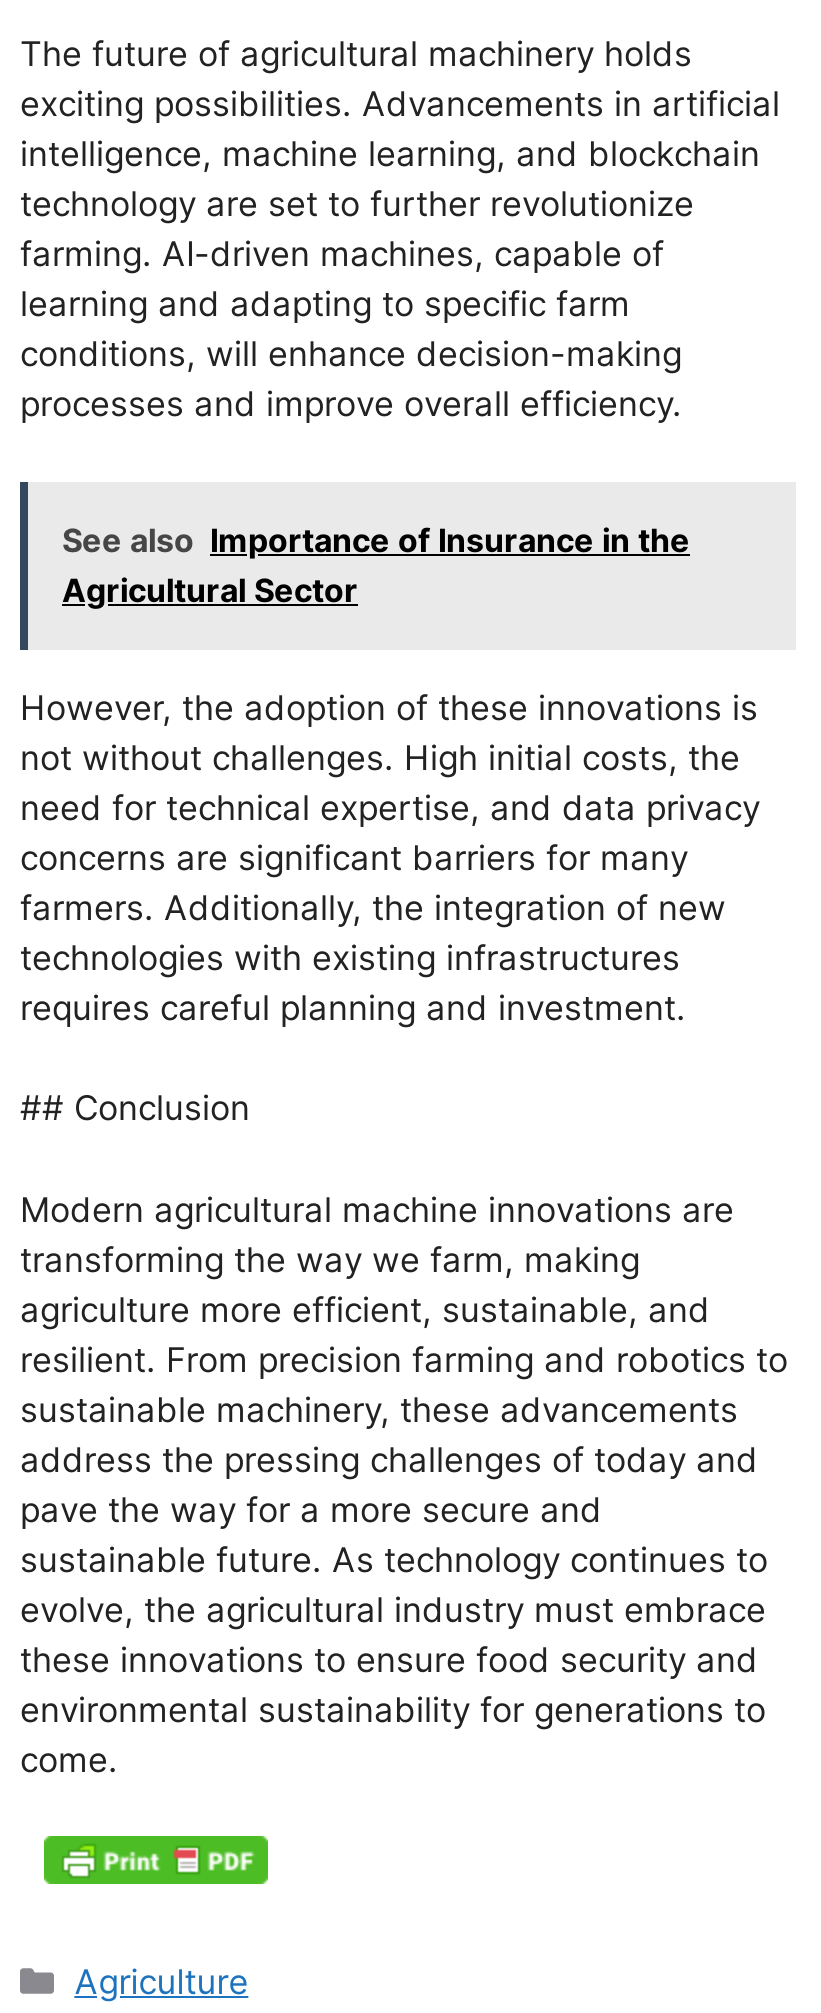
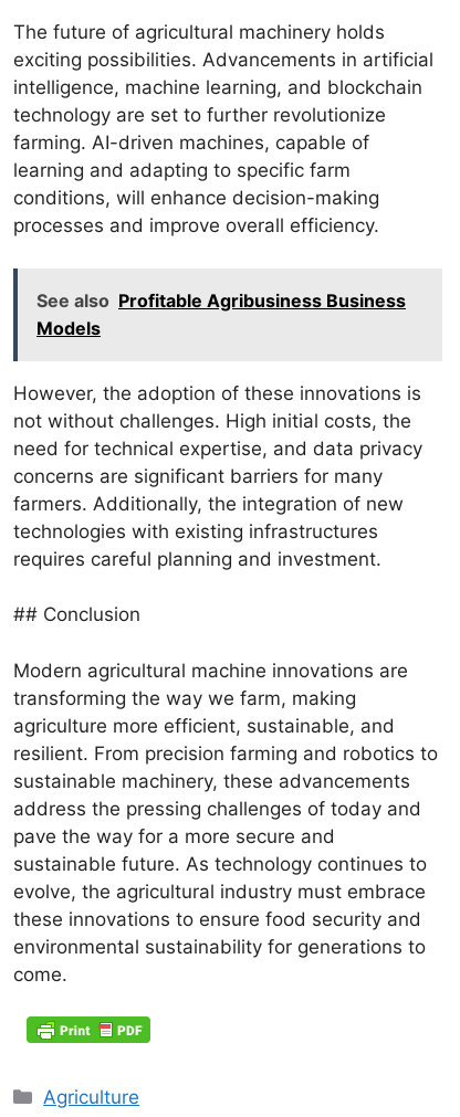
[62,519,690,609] See also Importance of Insurance in the | Agricultural Sector -> [36,289,406,339] See also Profitable Agribusiness Business | Models

